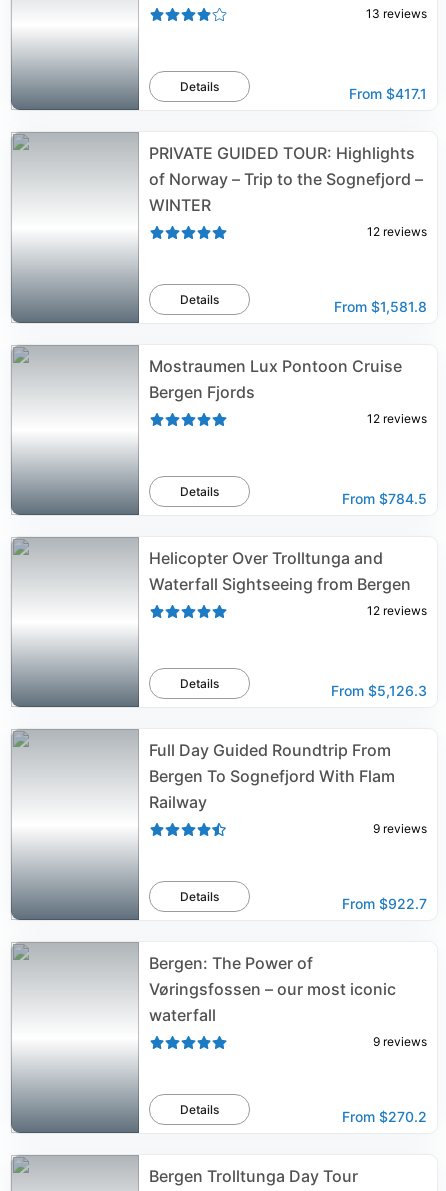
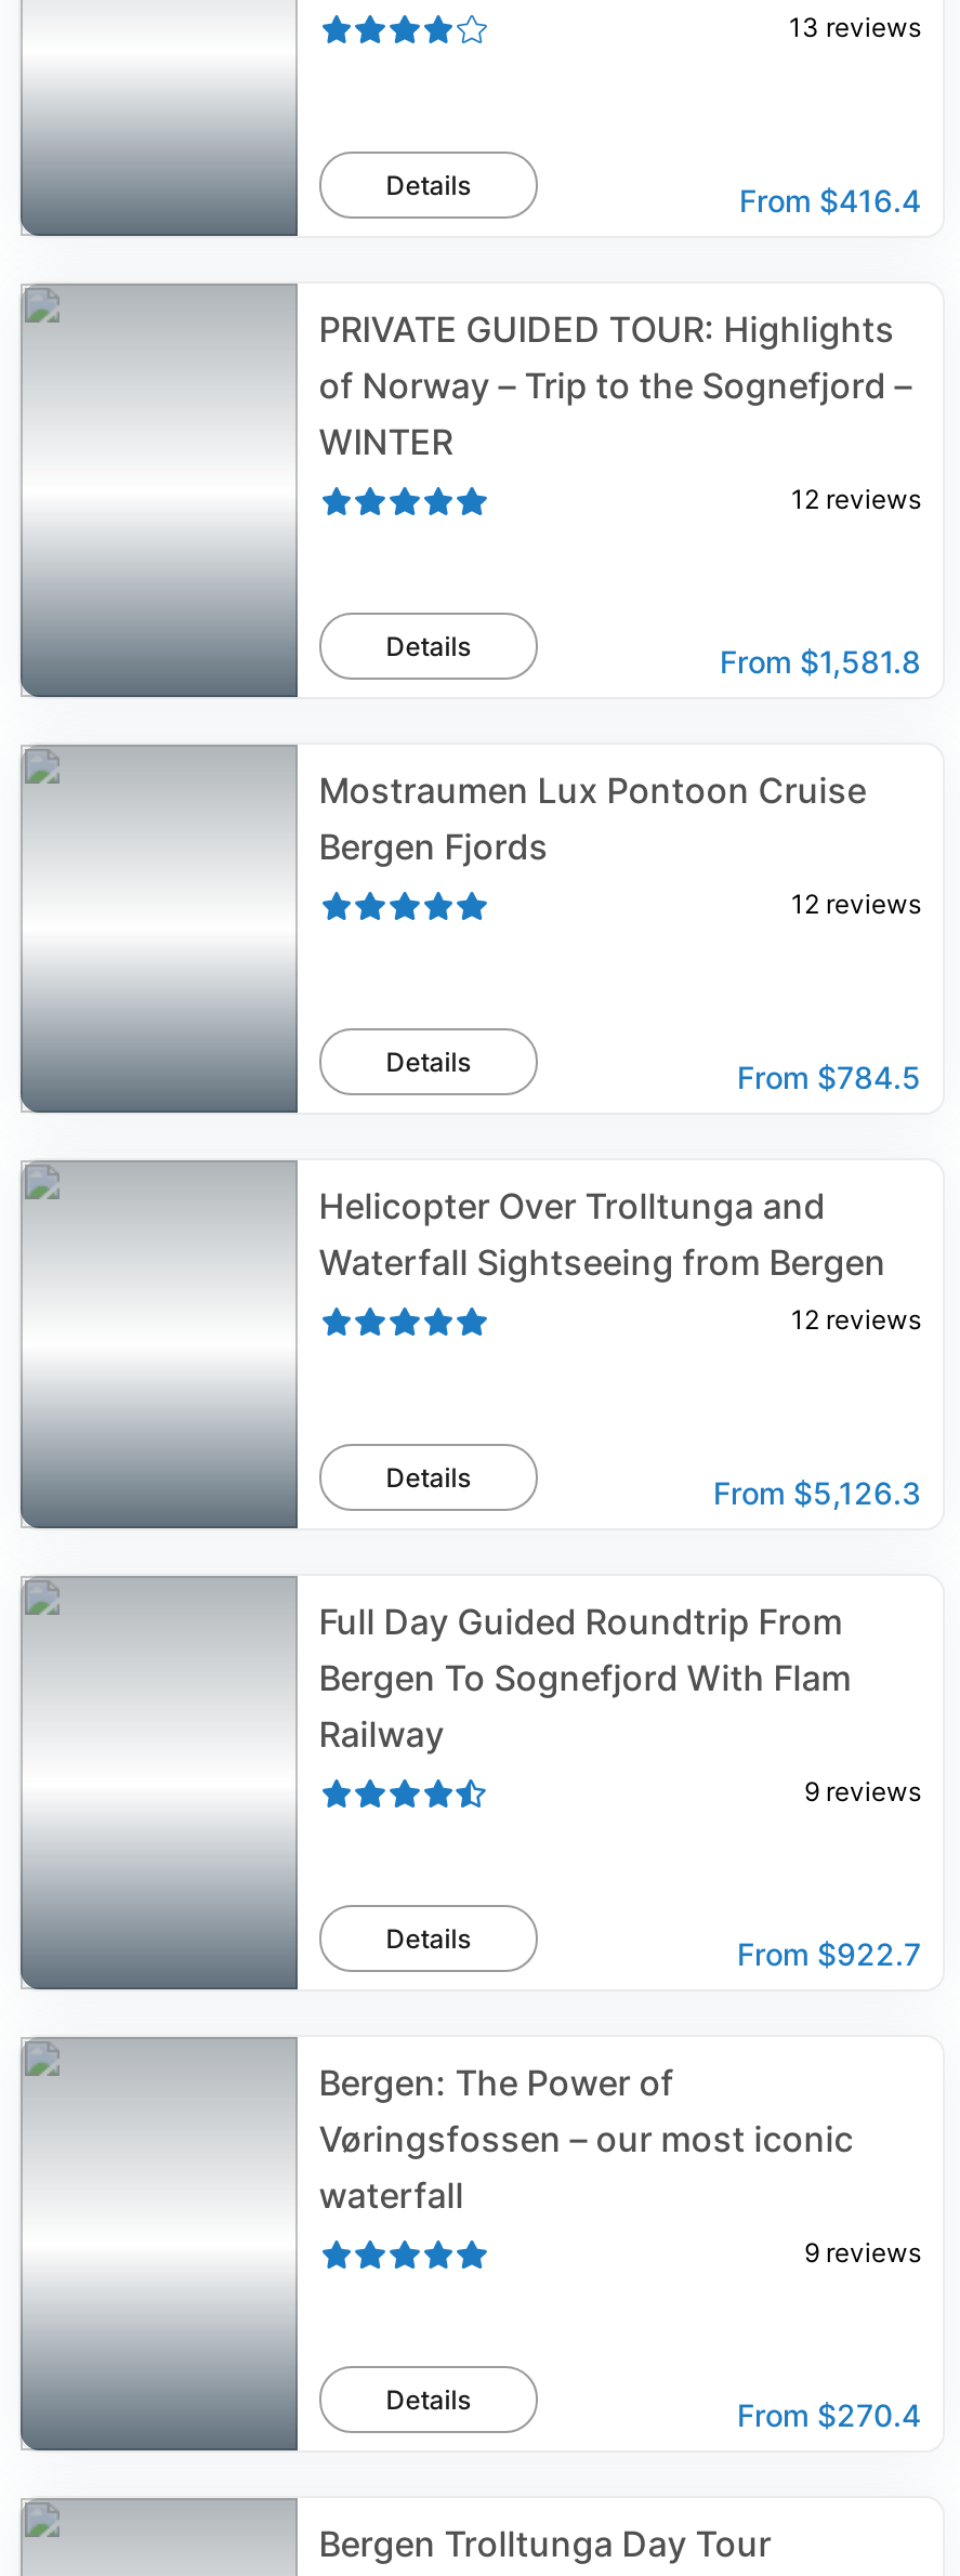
[349,85,427,102] From $417.1 -> [739,182,921,219] From $416.4
[342,1108,427,1125] From $270.2 -> [737,2396,921,2433] From $270.4

